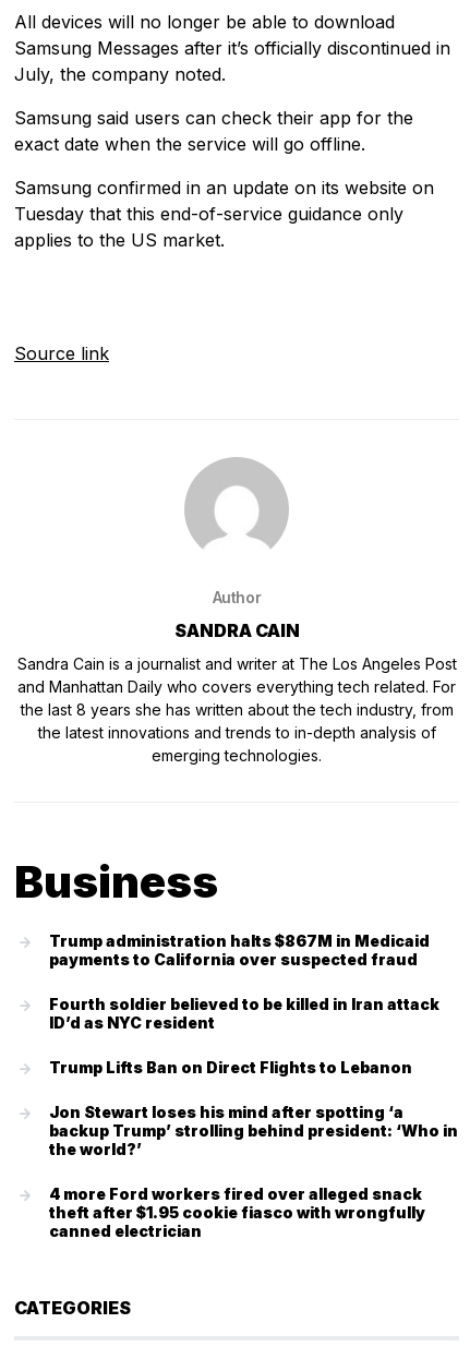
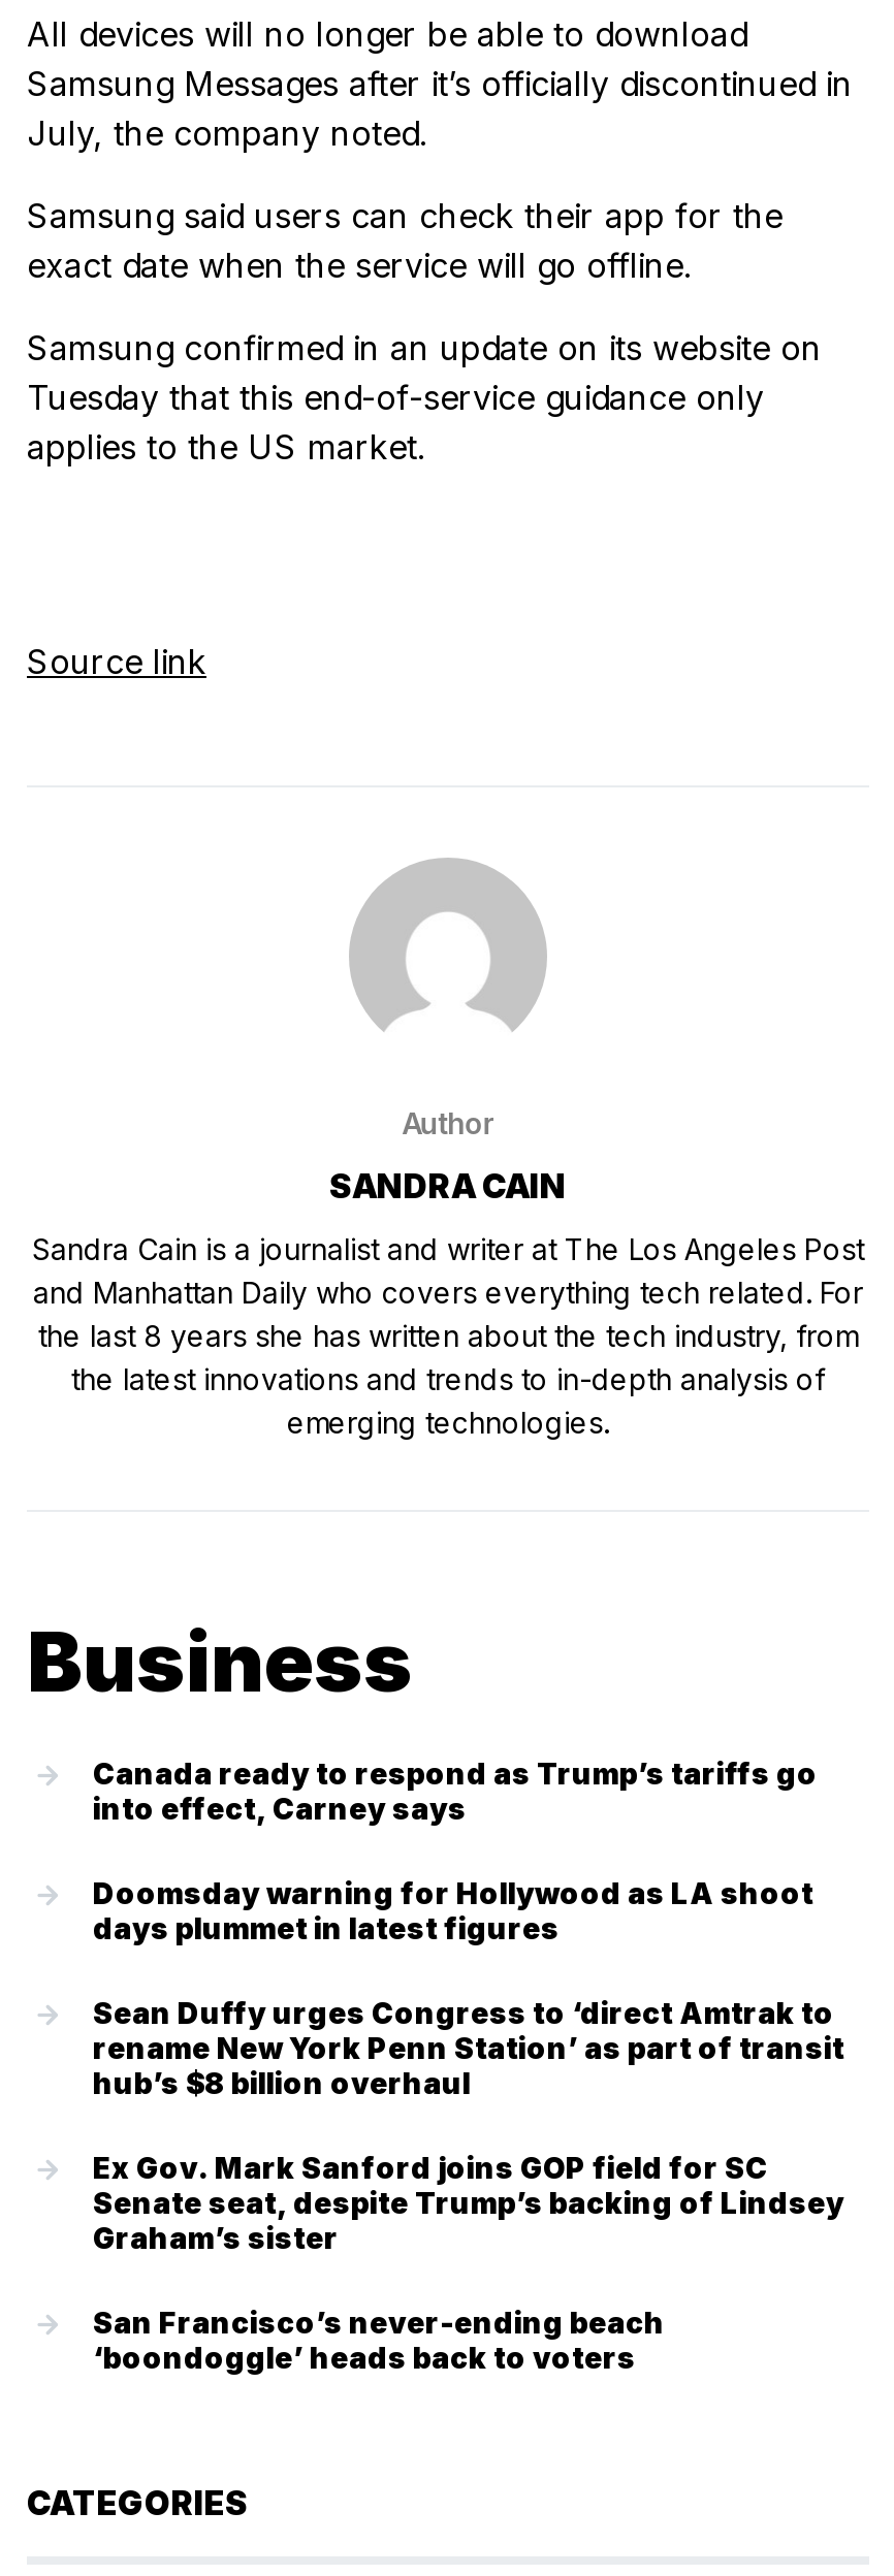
[49,931,430,969] Trump administration halts $867M in Medicaid | payments to California over suspected fraud -> [93,1756,818,1826] Canada ready to respond as Trump’s tariffs go | into effect, Carney says
[49,995,439,1032] Fourth soldier believed to be killed in Iran attack | ID’d as NYC resident -> [93,1875,813,1945] Doomsday warning for Hollywood as LA shoot | days plummet in latest figures
[49,1058,412,1077] Trump Lifts Ban on Direct Flights to Lebanon -> [93,1995,844,2100] Sean Duffy urges Congress to ‘direct Amtrak to | rename New York Penn Station’ as part of transit | hub’s $8 billion overhaul
[49,1103,458,1158] Jon Stewart loses his mind after spotting ‘a | backup Trump’ strolling behind president: ‘Who in | the world?’ -> [93,2150,844,2255] Ex Gov. Mark Sanford joins GOP field for SC | Senate seat, despite Trump’s backing of Lindsey | Graham’s sister
[49,1184,425,1240] 4 more Ford workers fired over alleged snack | theft after $1.95 cookie fiasco with wrongfully | canned electrician -> [93,2305,665,2375] San Francisco’s never-ending beach | ‘boondoggle’ heads back to voters

